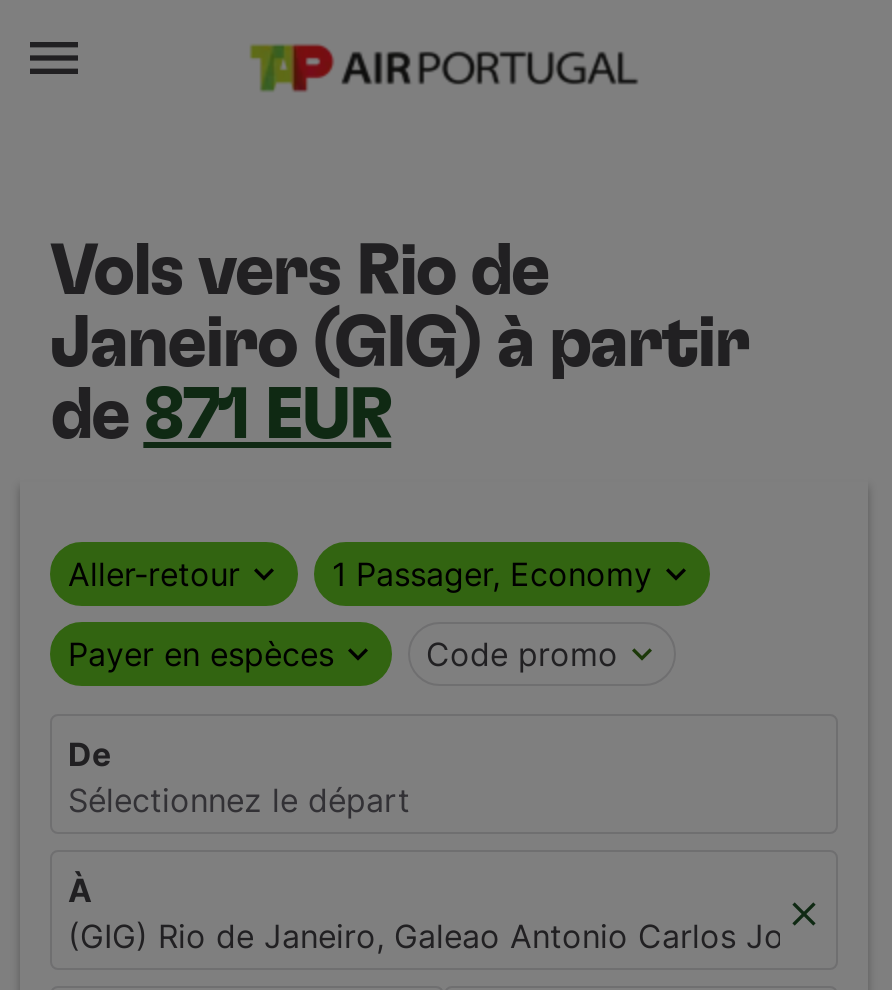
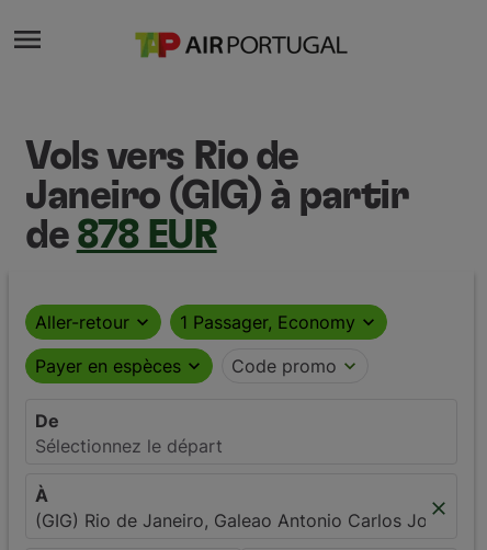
[50,380,391,452] de 871 EUR -> [25,216,217,255] de 878 EUR

